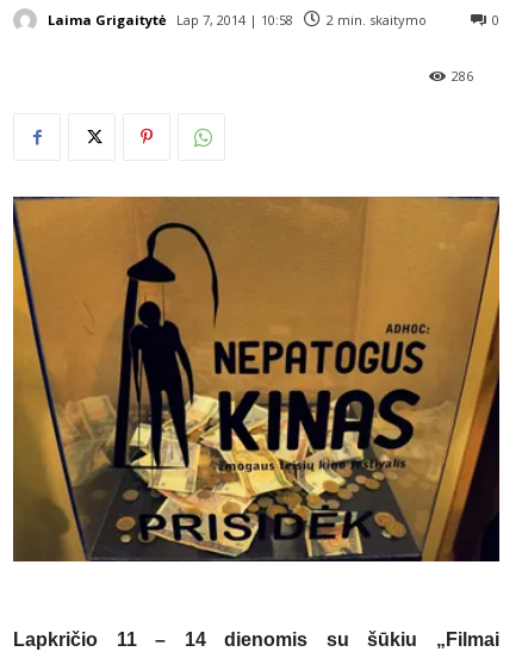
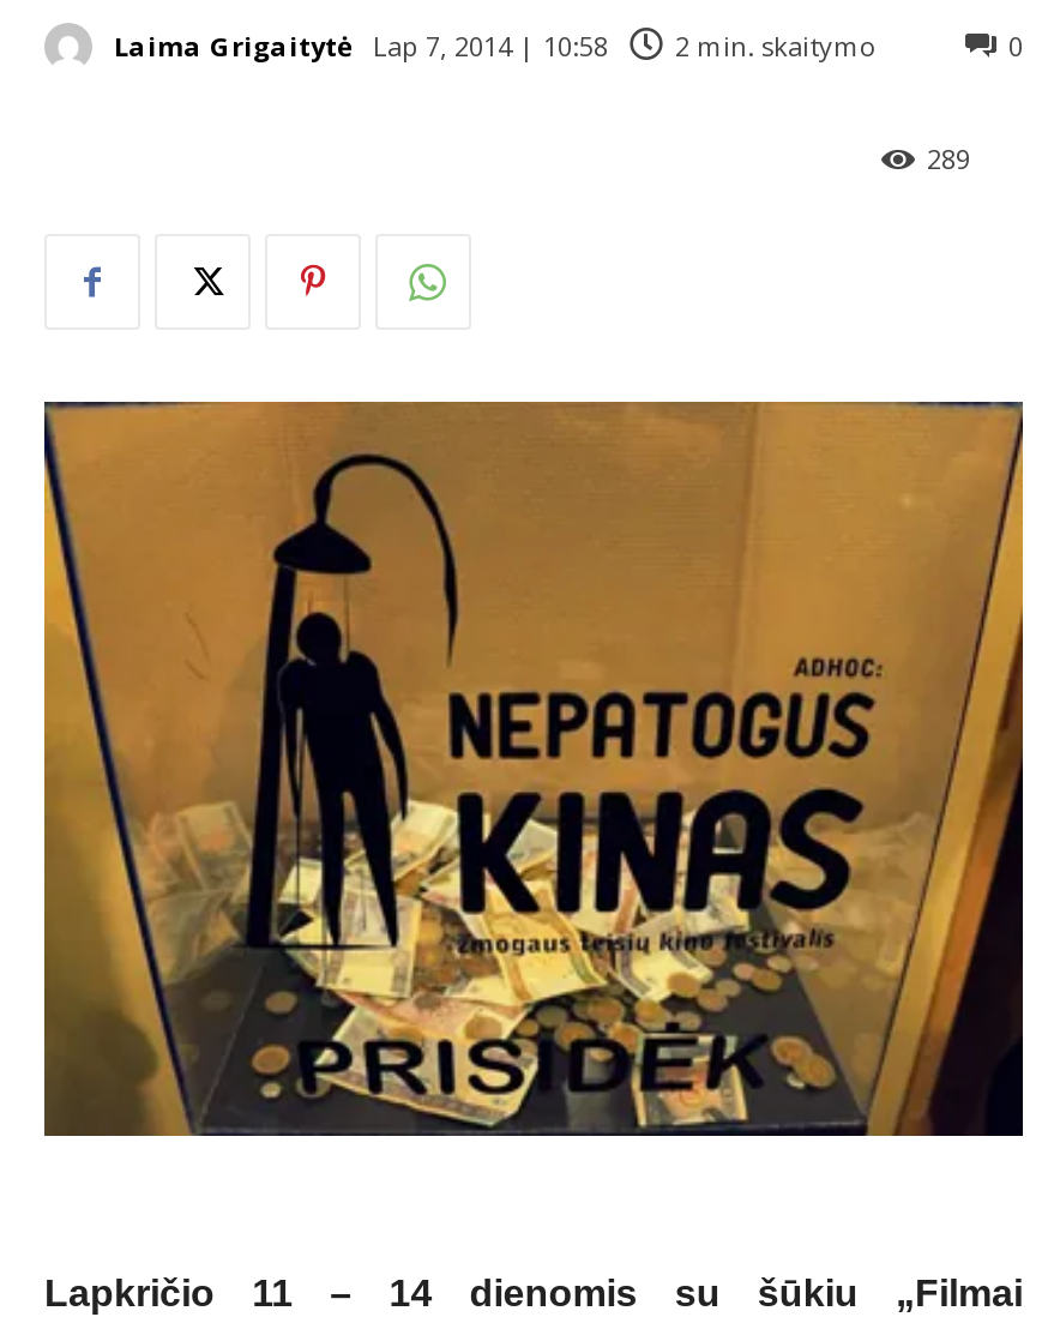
[452,67,473,85] 286 -> [927,141,970,177] 289

